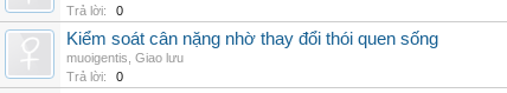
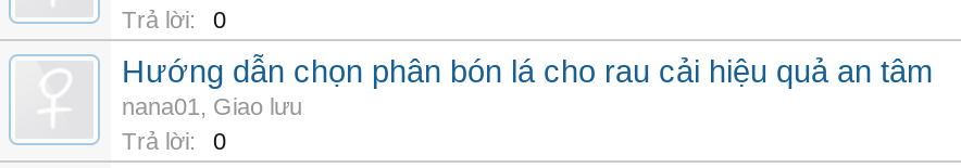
[66,29,438,65] Kiểm soát cân nặng nhờ thay đổi thói quen sống | muoigentis, Giao lưu -> [122,54,935,119] Hướng dẫn chọn phân bón lá cho rau cải hiệu quả an tâm | nana01, Giao lưu

